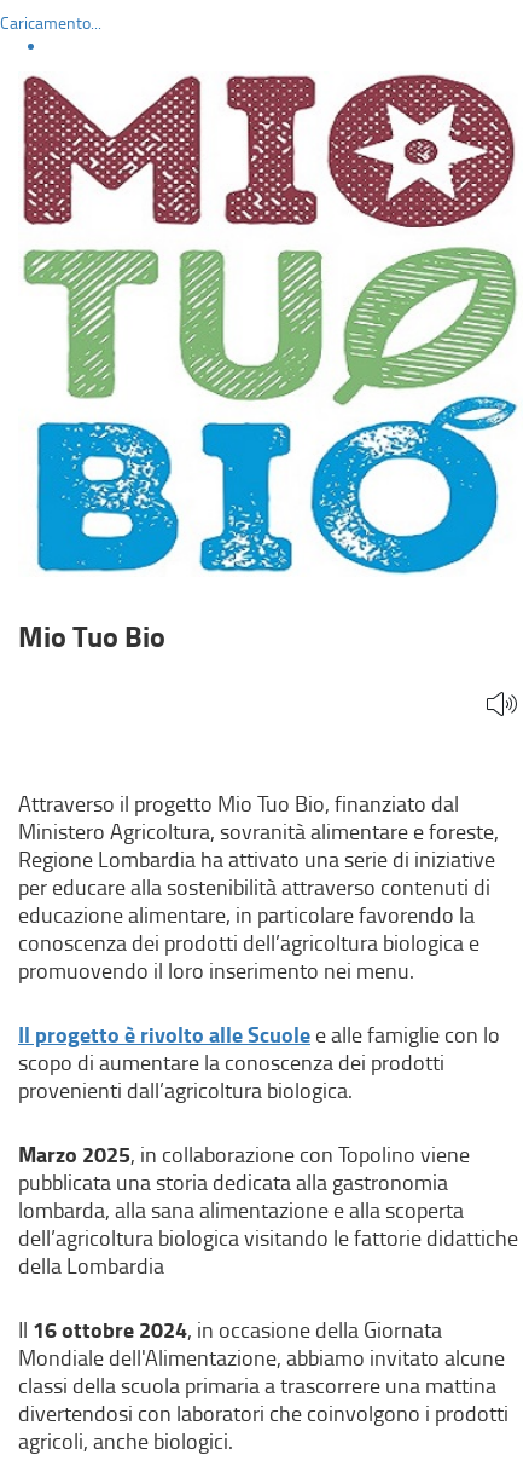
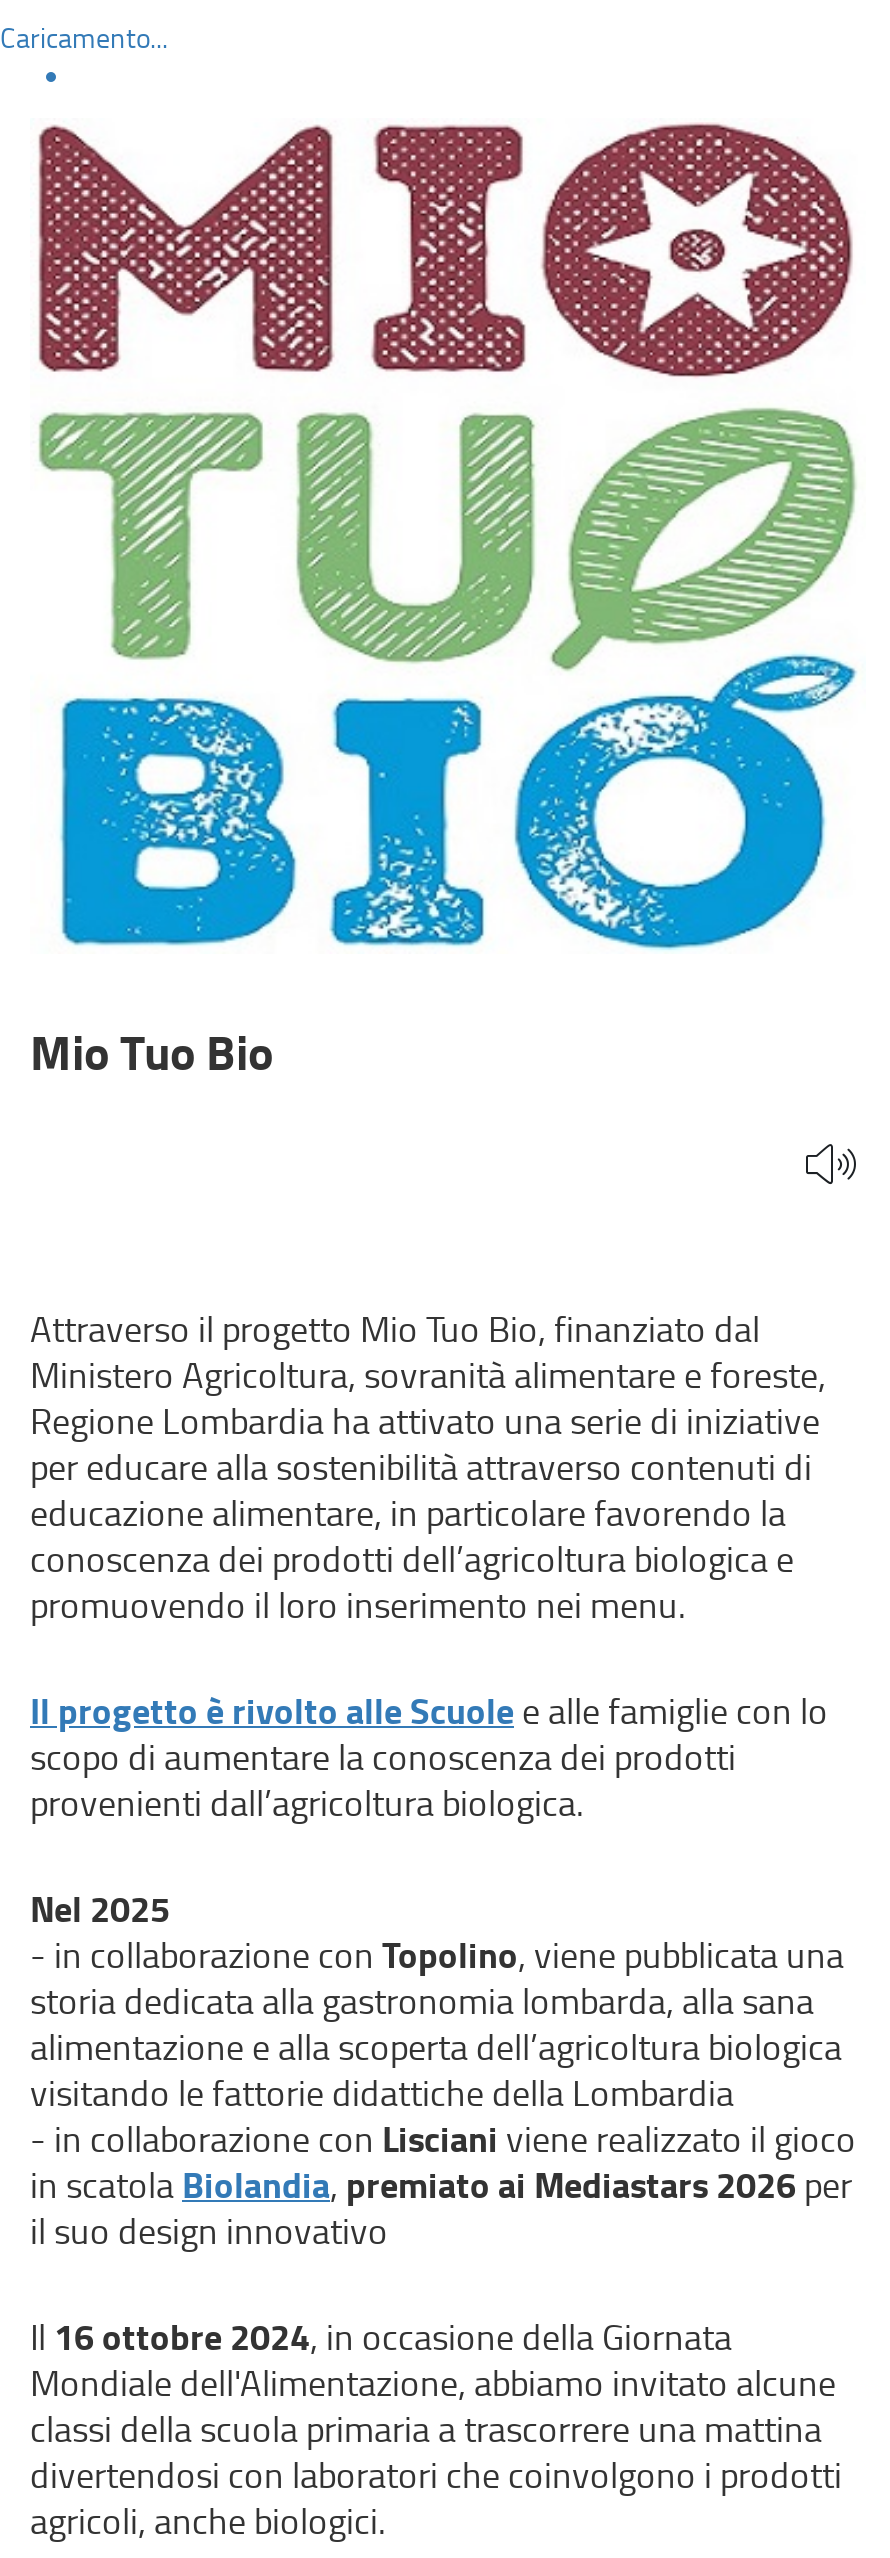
[18,1138,518,1280] Marzo 2025, in collaborazione con Topolino viene | pubblicata una storia dedicata alla gastronomia | lombarda, alla sana alimentazione e alla scoperta | dell’agricoltura biologica visitando le fattorie didattiche | della Lombardia -> [30,1882,856,2254] Nel 2025 | - in collaborazione con Topolino, viene pubblicata una | storia dedicata alla gastronomia lombarda, alla sana | alimentazione e alla scoperta dell’agricoltura biologica | visitando le fattorie didattiche della Lombardia | - in collaborazione con Lisciani viene realizzato il gioco | in scatola Biolandia, premiato ai Mediastars 2026 per | il suo design innovativo

